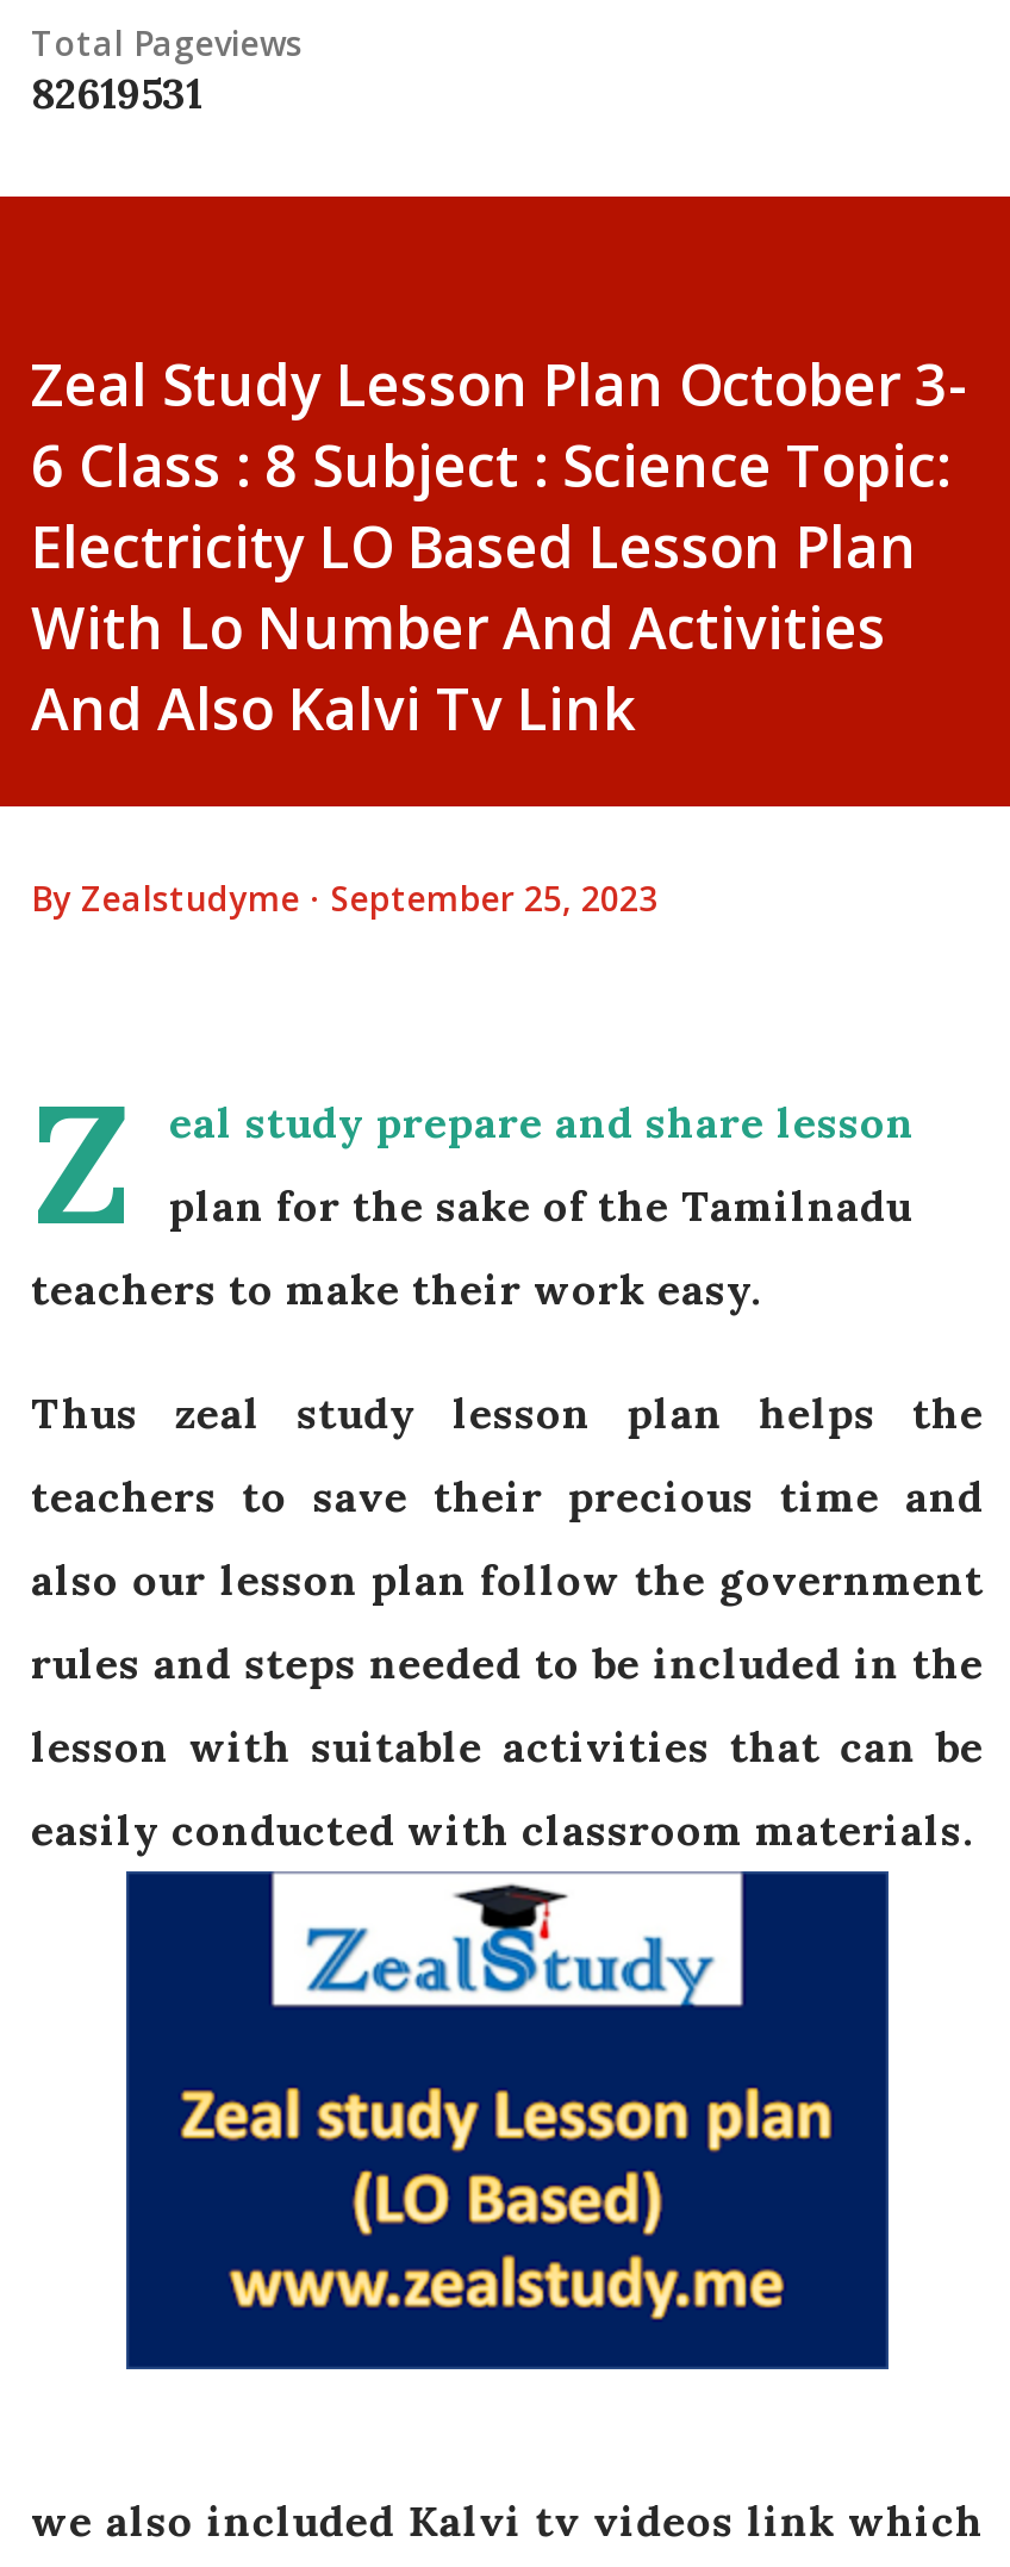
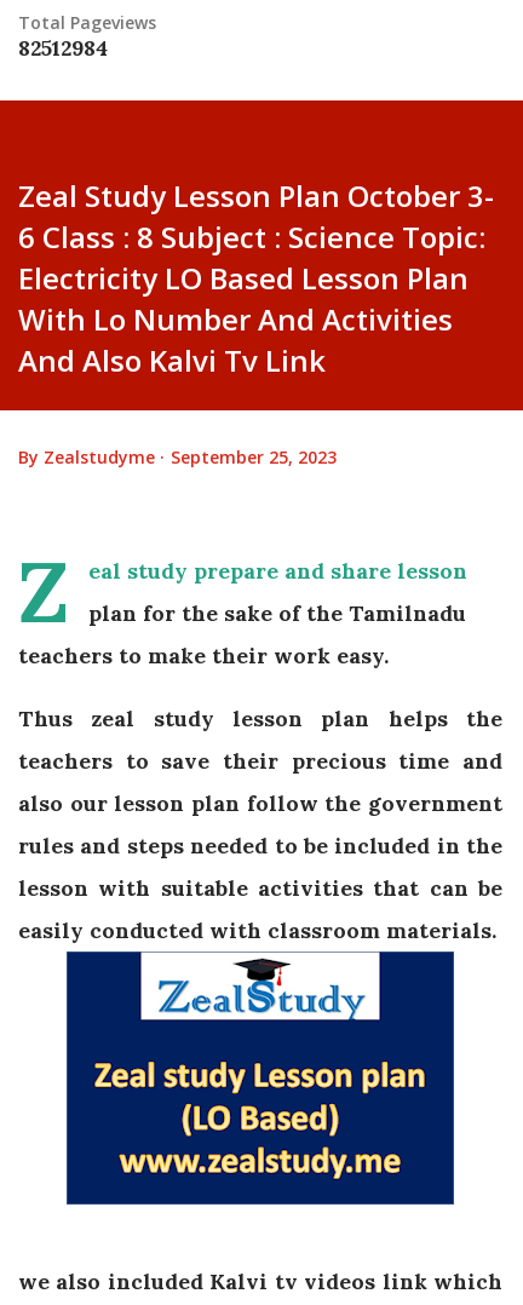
[31,65,202,120] 82619531 -> [18,34,108,62] 82512984

